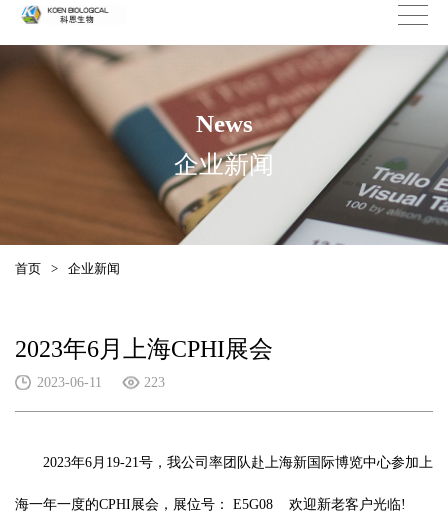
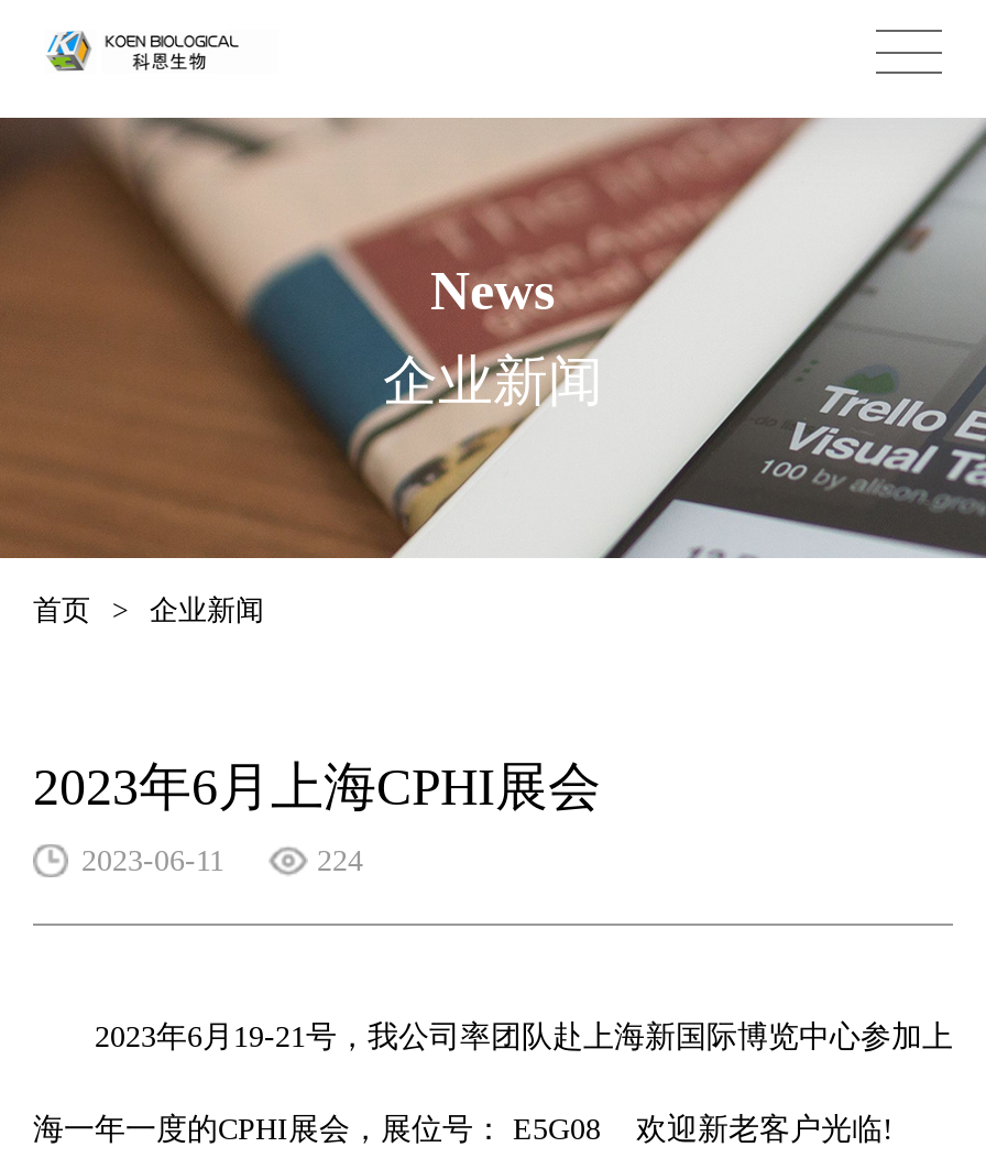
[144,375,165,390] 223 -> [317,844,363,877] 224

